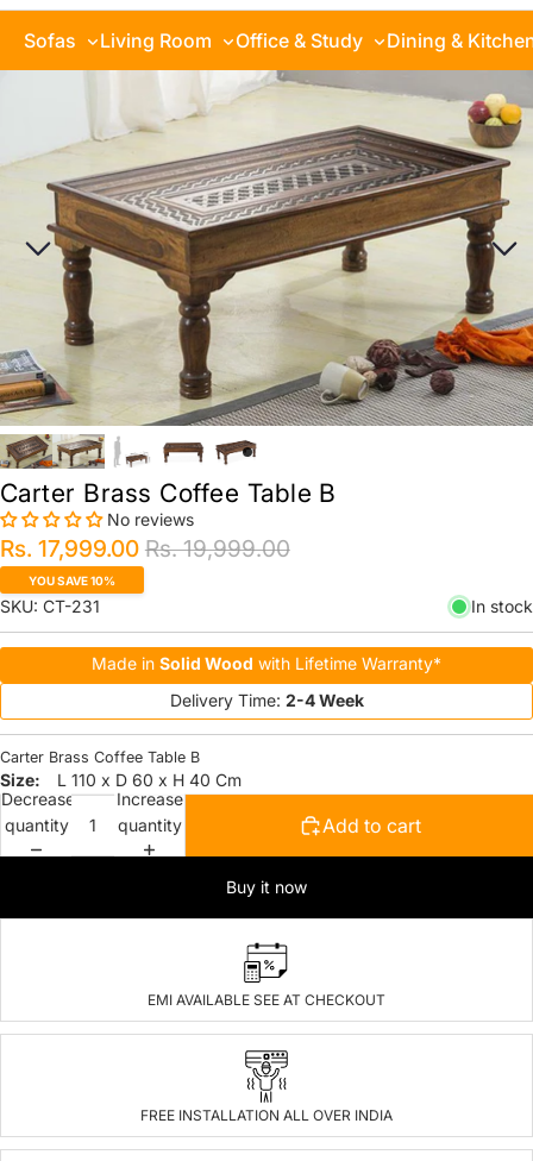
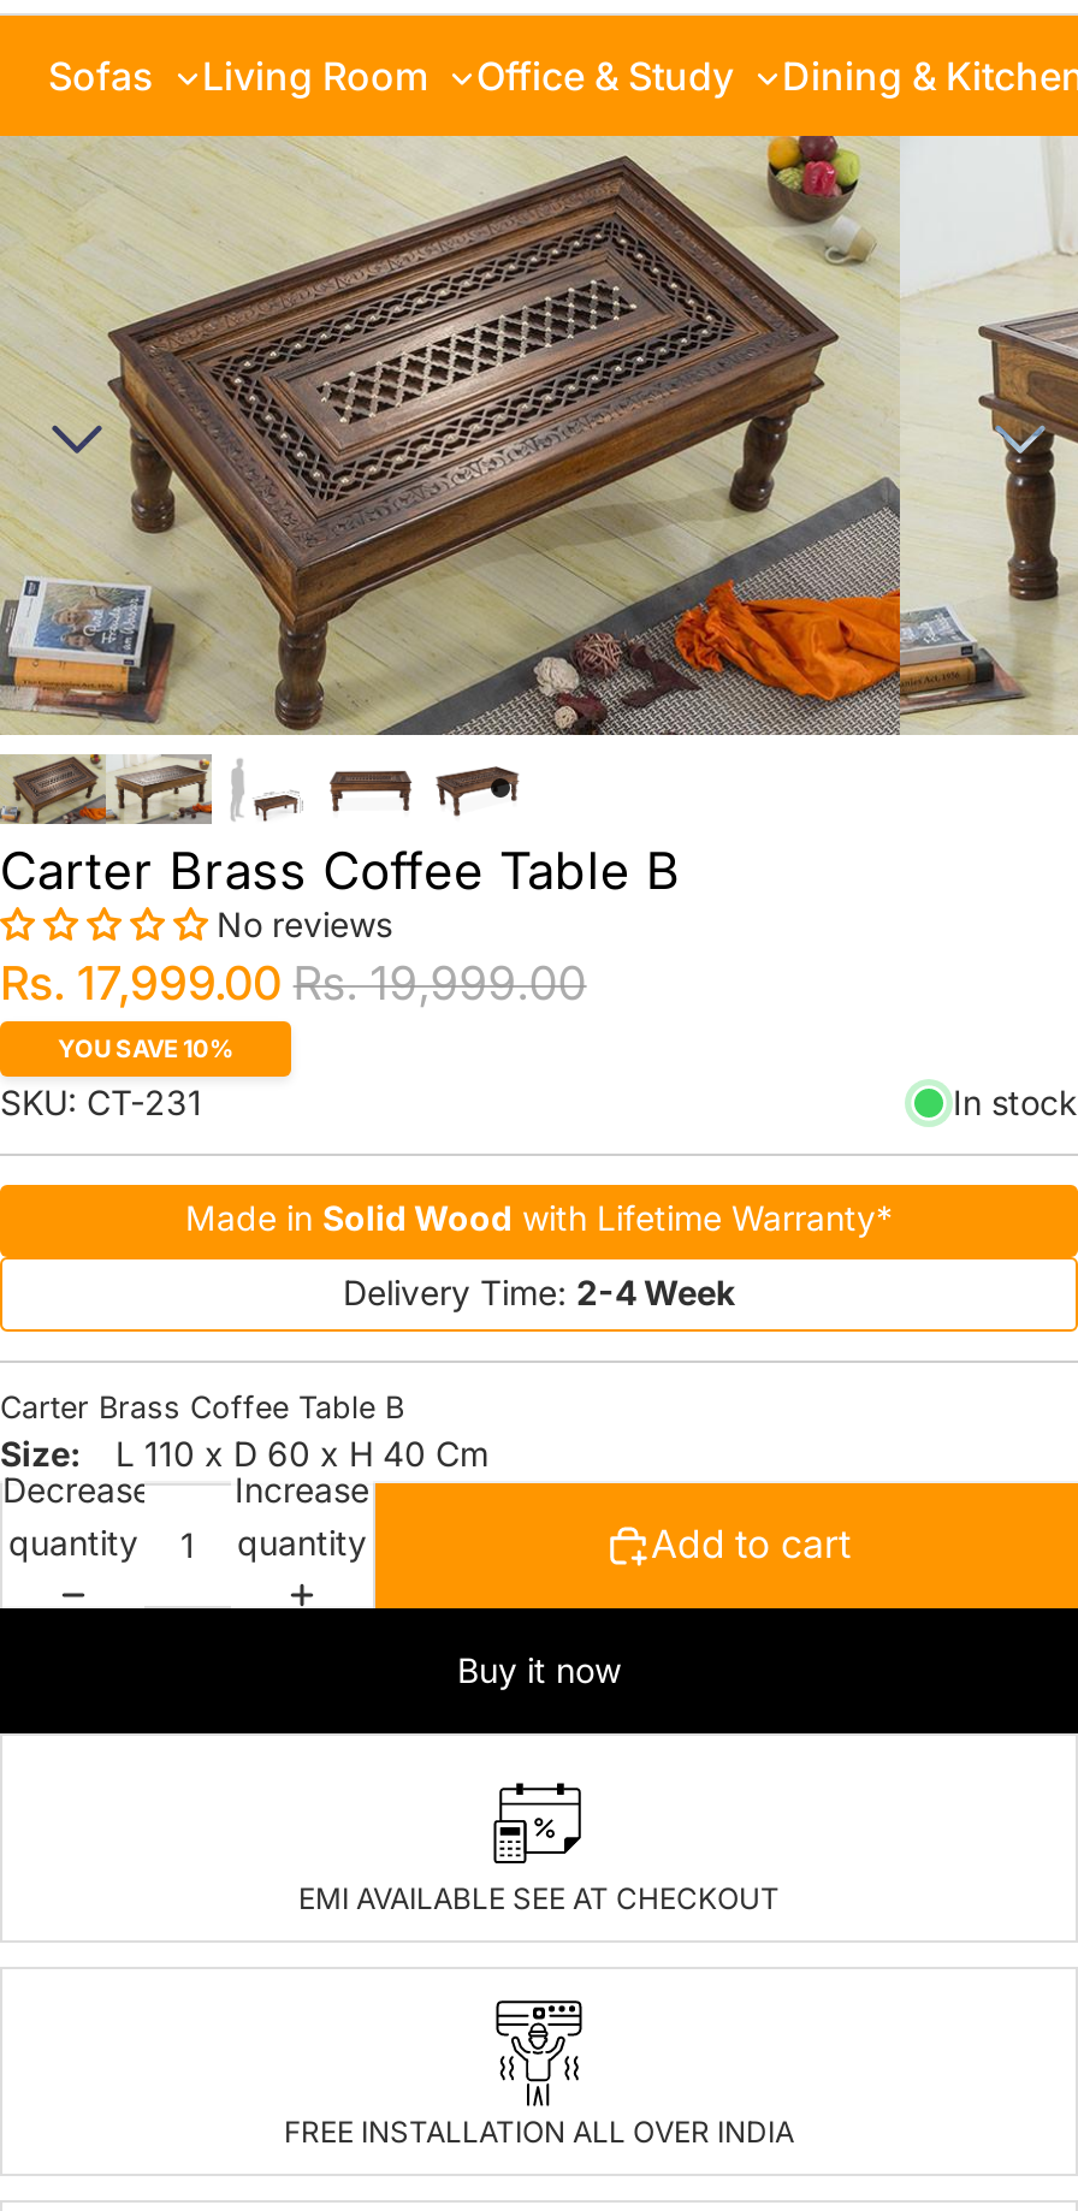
[4,69,529,426] [image] -> [7,134,1071,735] [image]

